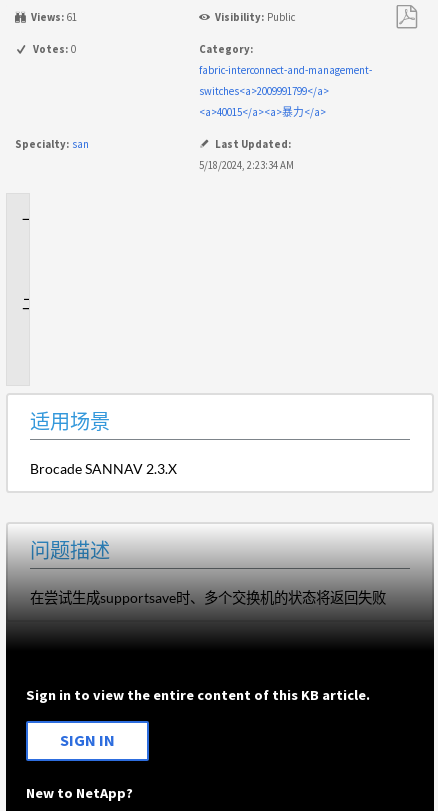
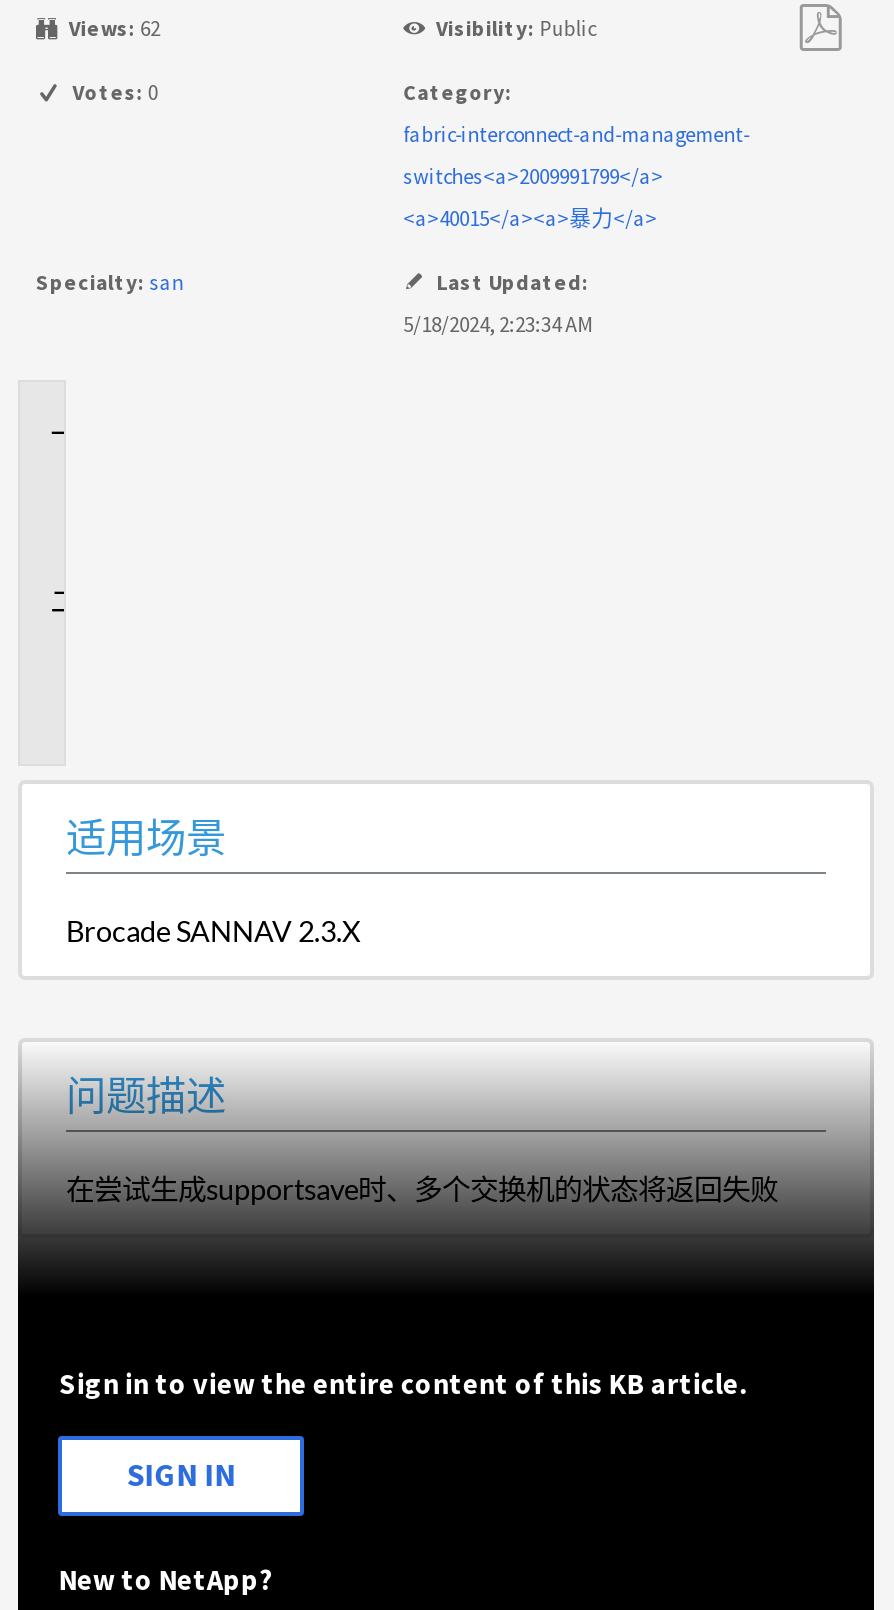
[31,10,77,24] Views: 61 -> [69,14,160,42] Views: 62

